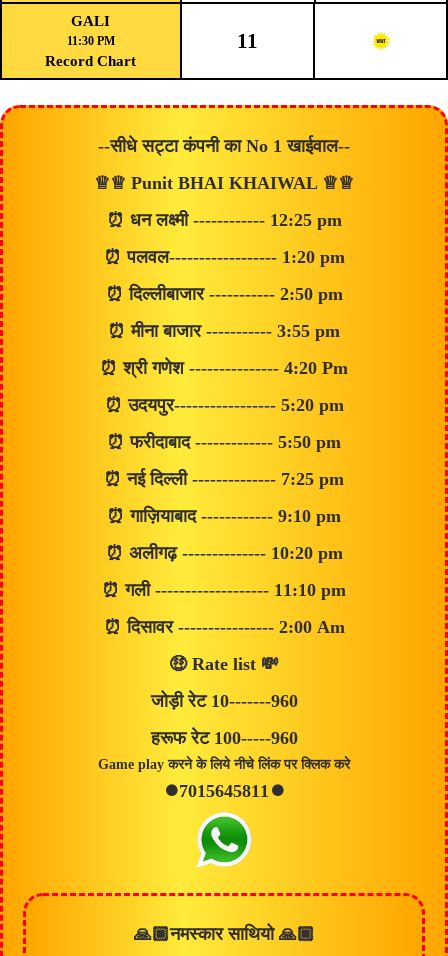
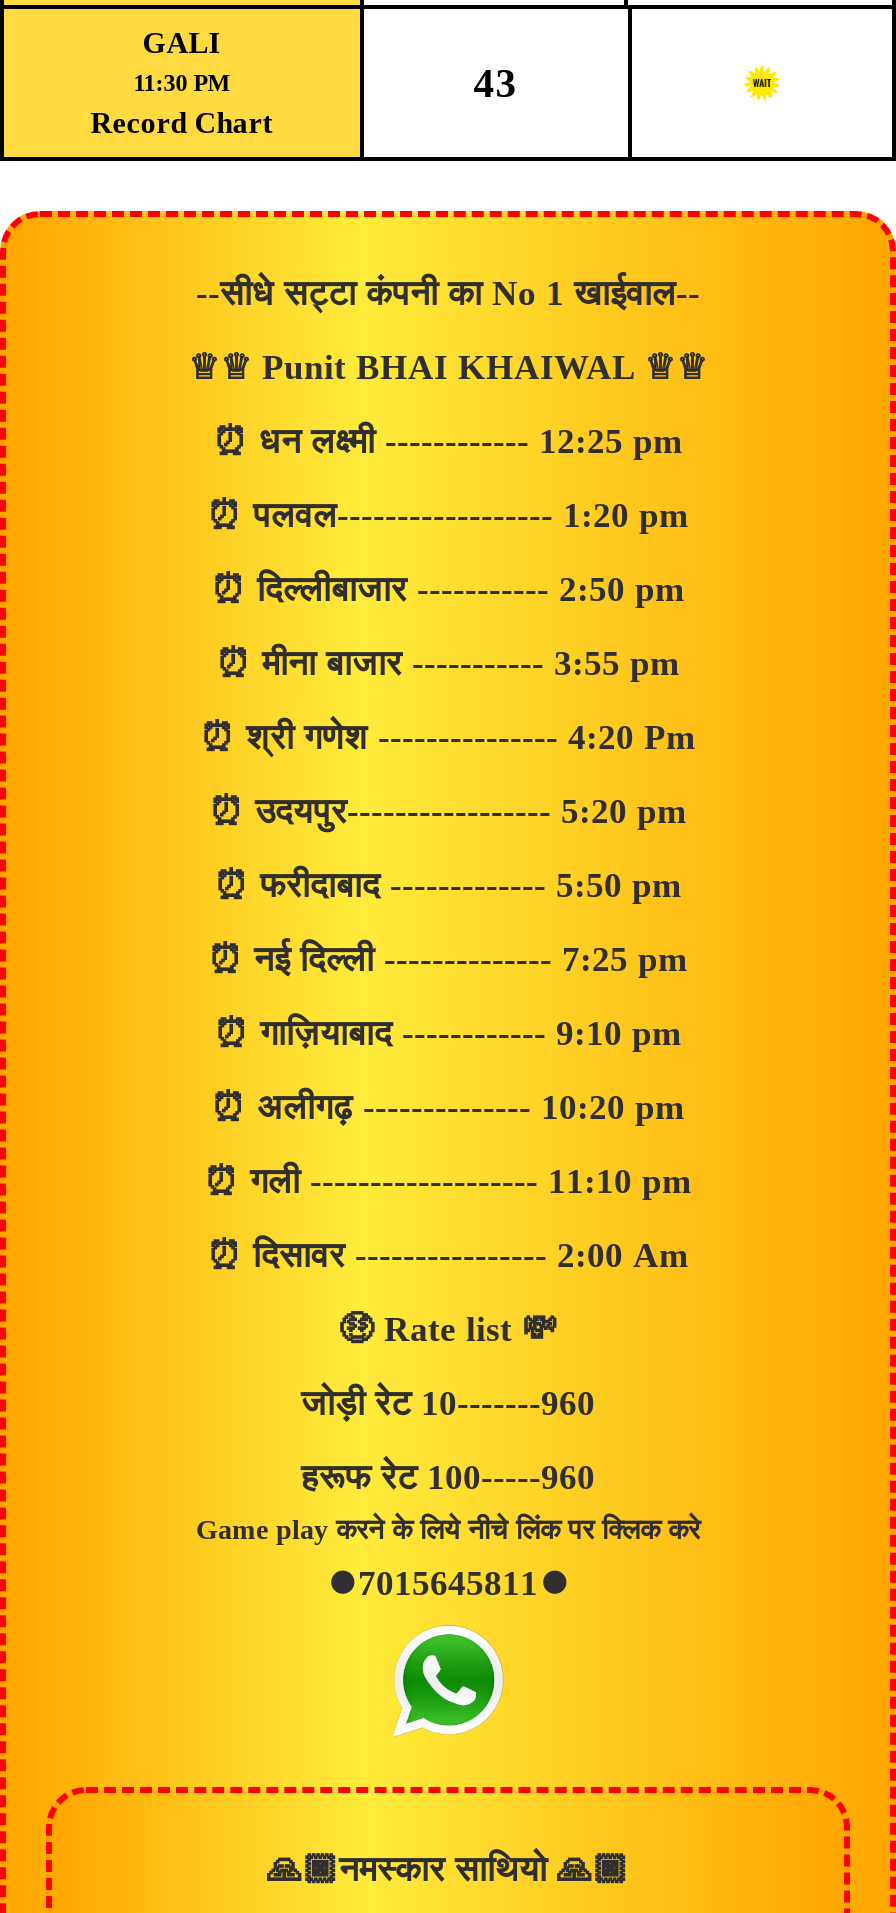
[237,29,258,51] 11 -> [473,60,517,104] 43

